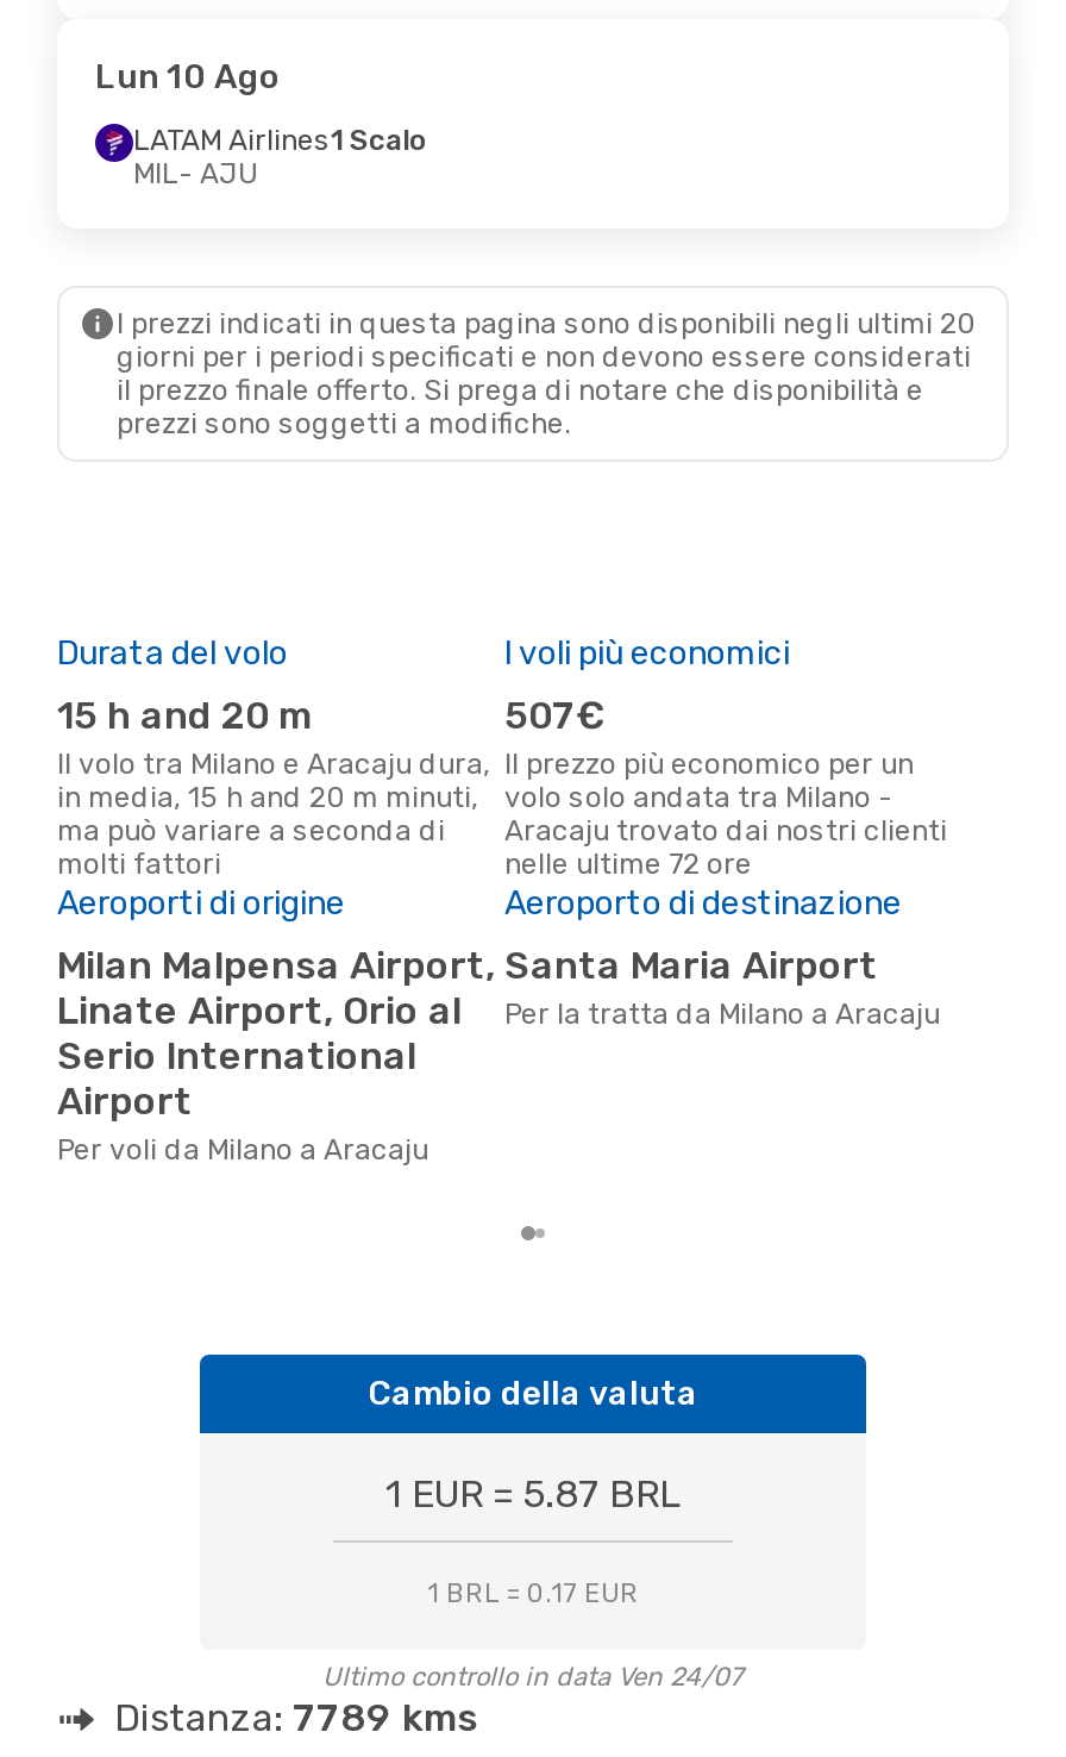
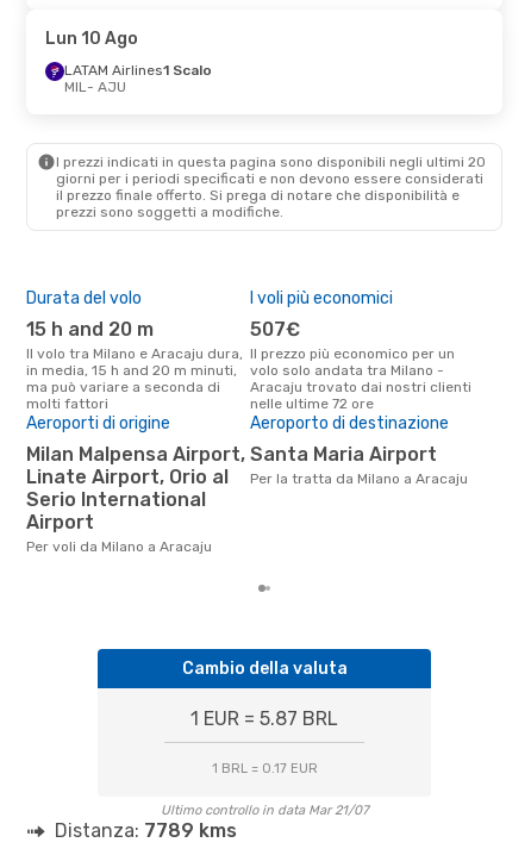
[322,1661,744,1692] Ultimo controllo in data Ven 24/07 -> [160,802,368,818] Ultimo controllo in data Mar 21/07

